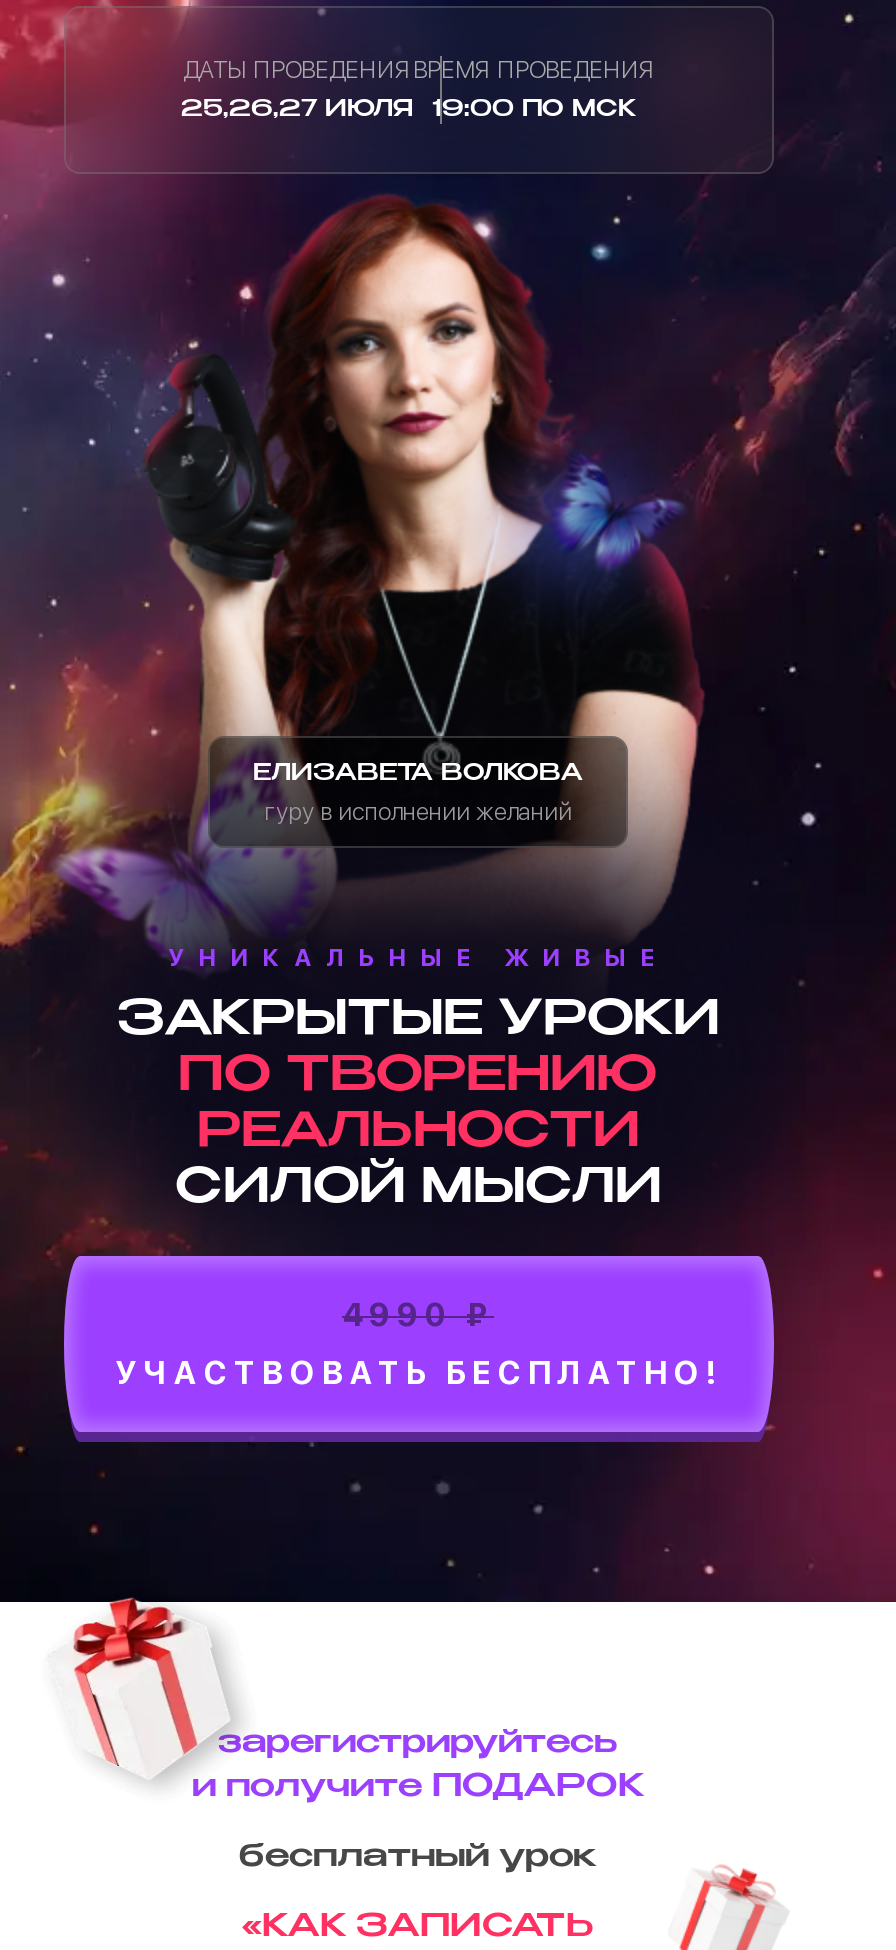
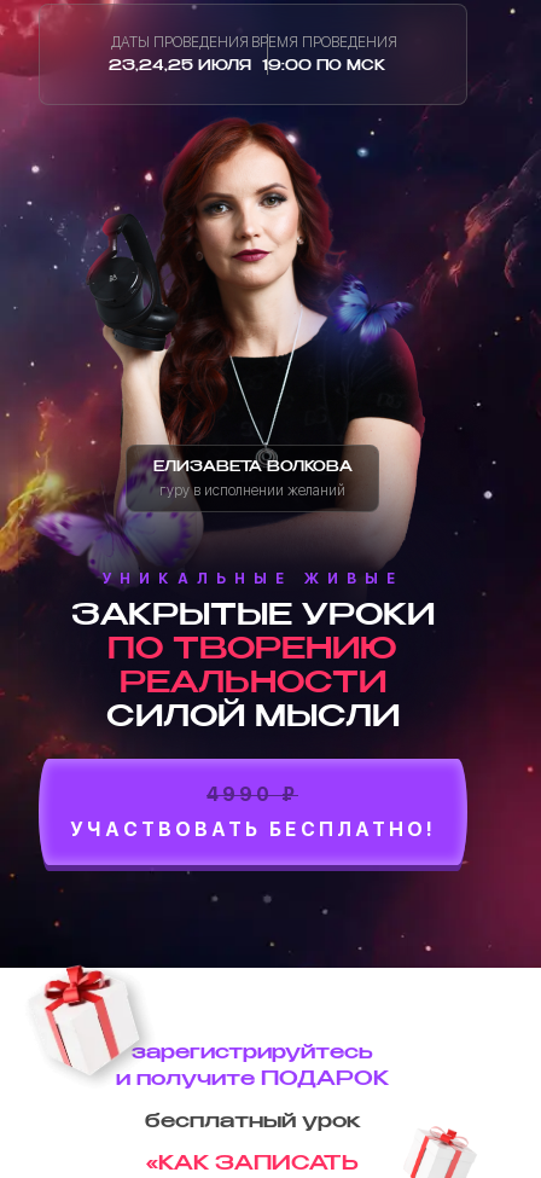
[181,98,636,120] 25,26,27 ИЮЛЯ 19:00 ПО МСК -> [108,59,385,72] 23,24,25 ИЮЛЯ 19:00 ПО МСК

